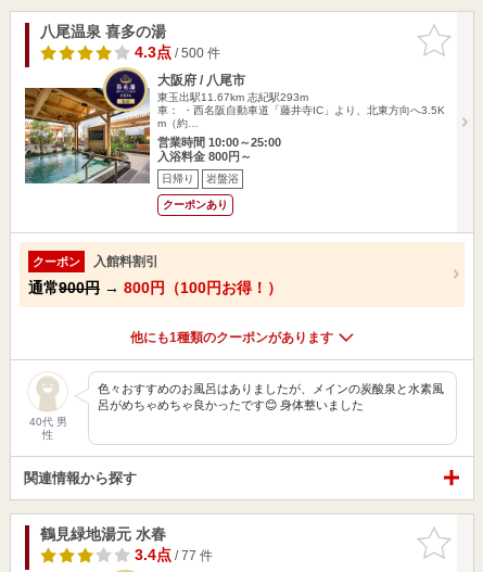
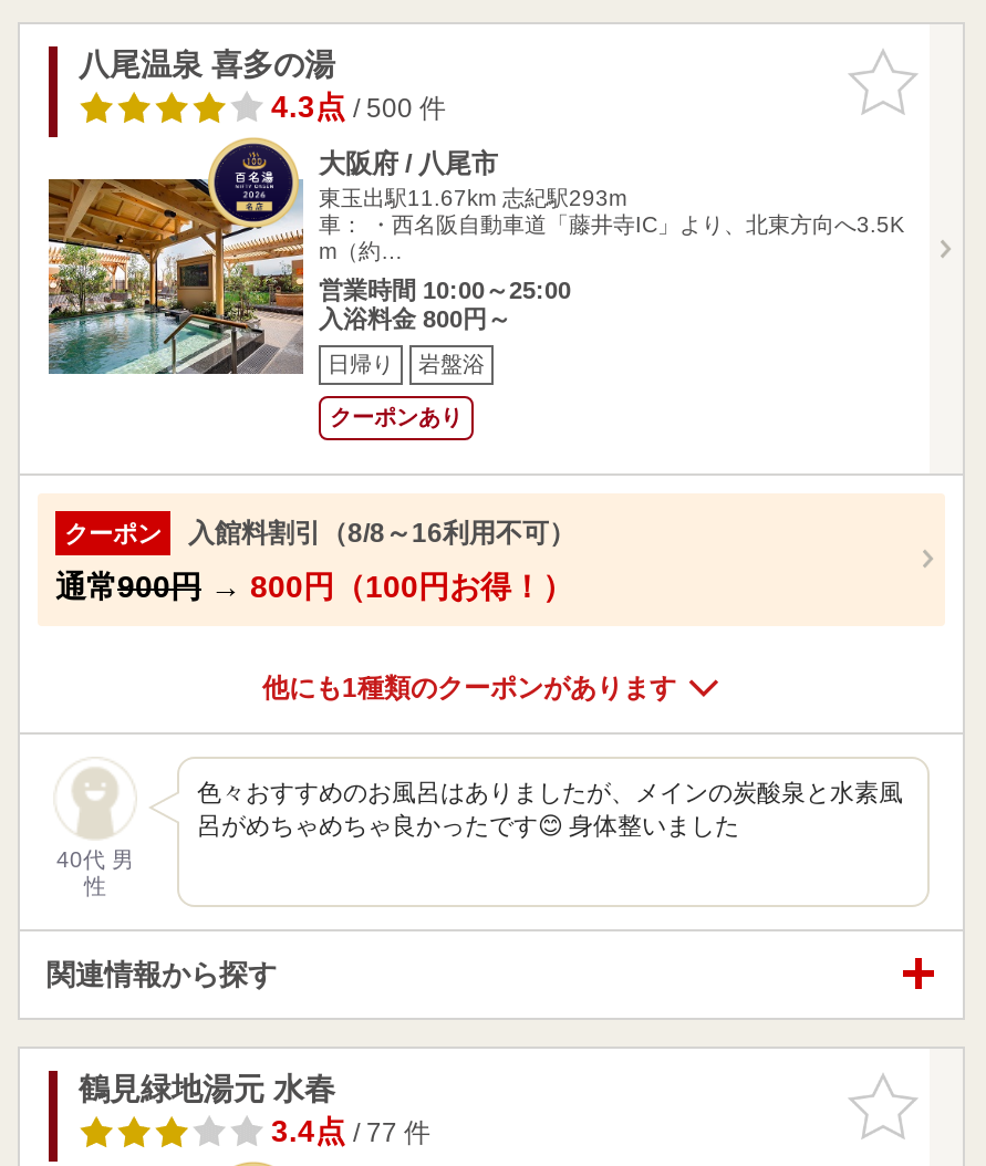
[93,254,158,269] 入館料割引 -> [188,517,575,548] 入館料割引（8/8～16利用不可）

